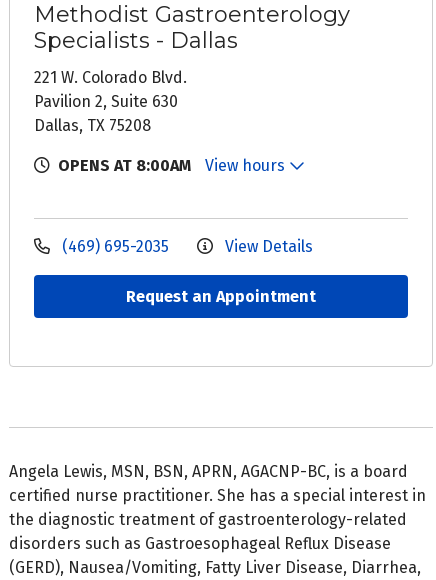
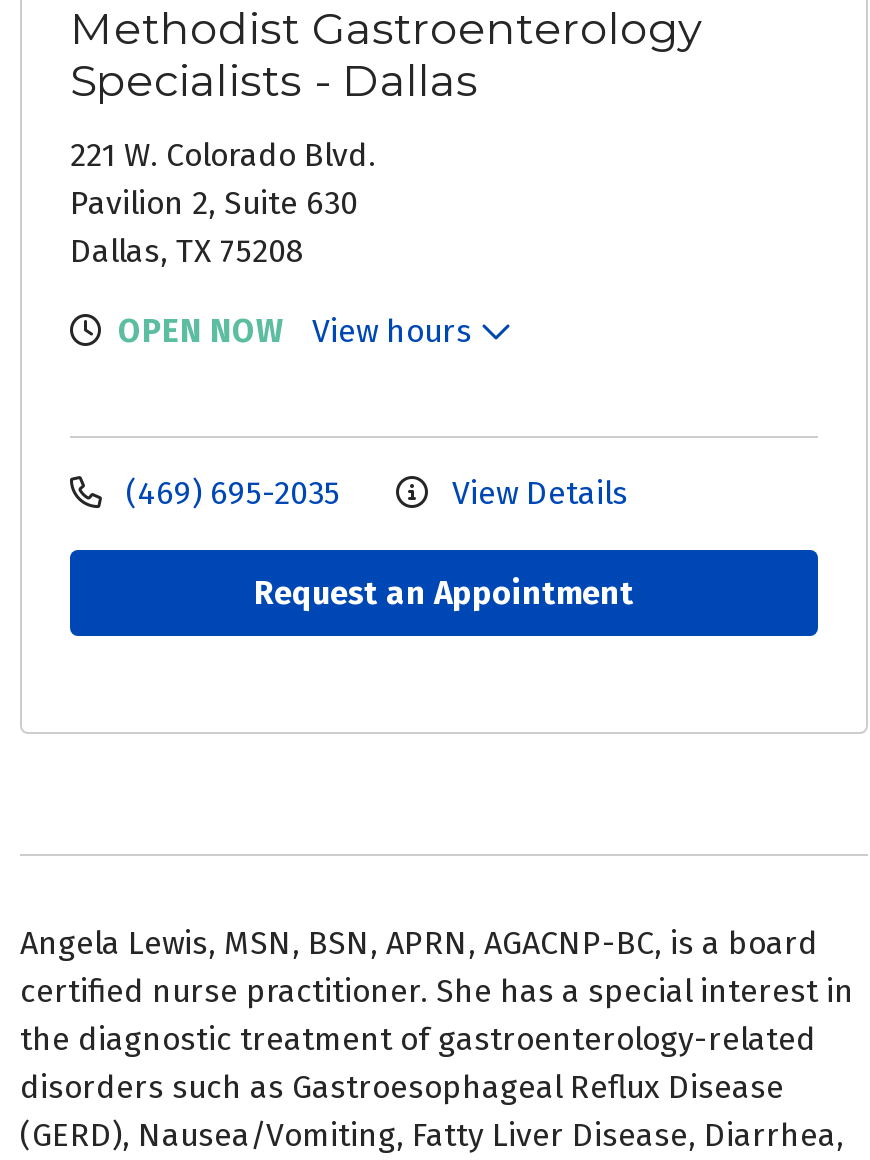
[58,156,191,175] OPENS AT 8:00AM -> [118,312,284,350] OPEN NOW

